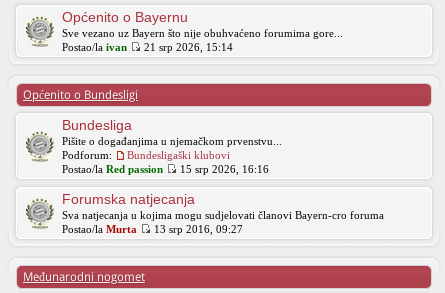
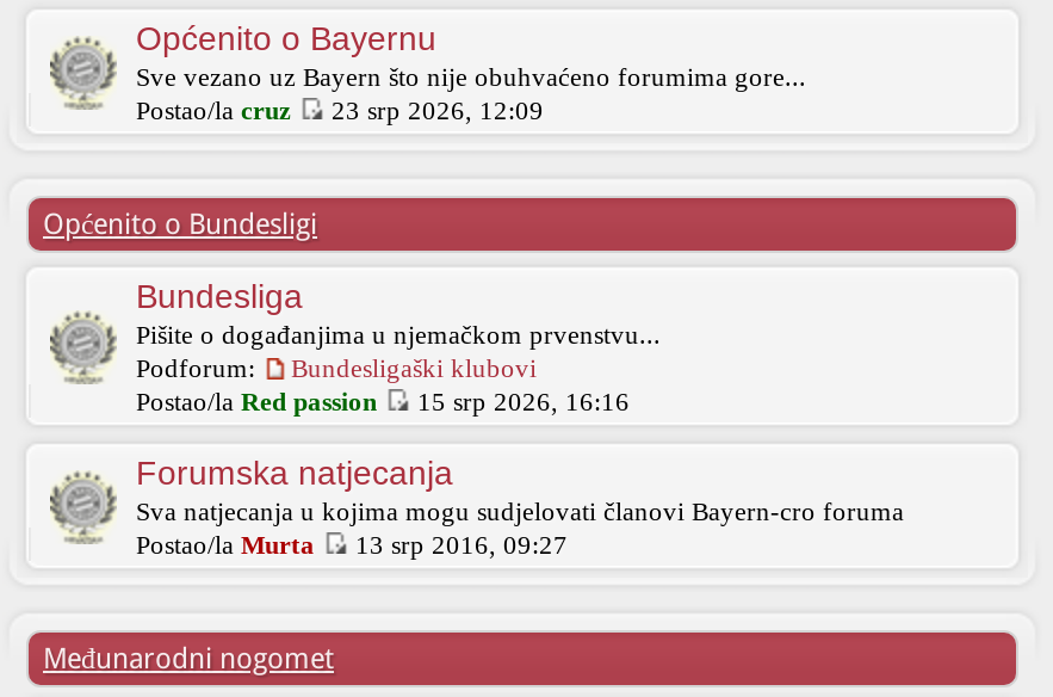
[62,41,127,53] Postao/la ivan -> [136,95,291,124] Postao/la cruz
[144,41,233,53] 21 srp 2026, 15:14 -> [332,95,544,124] 23 srp 2026, 12:09

